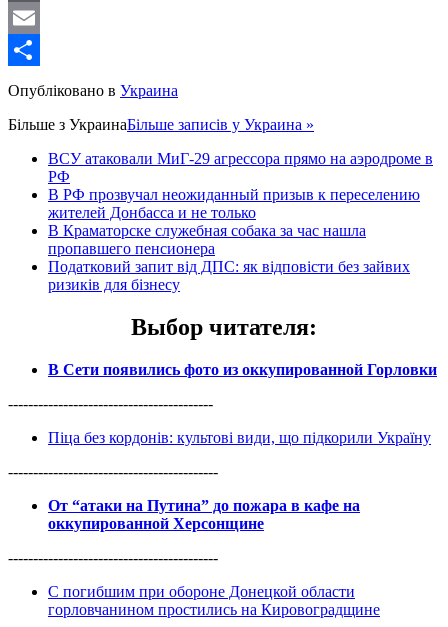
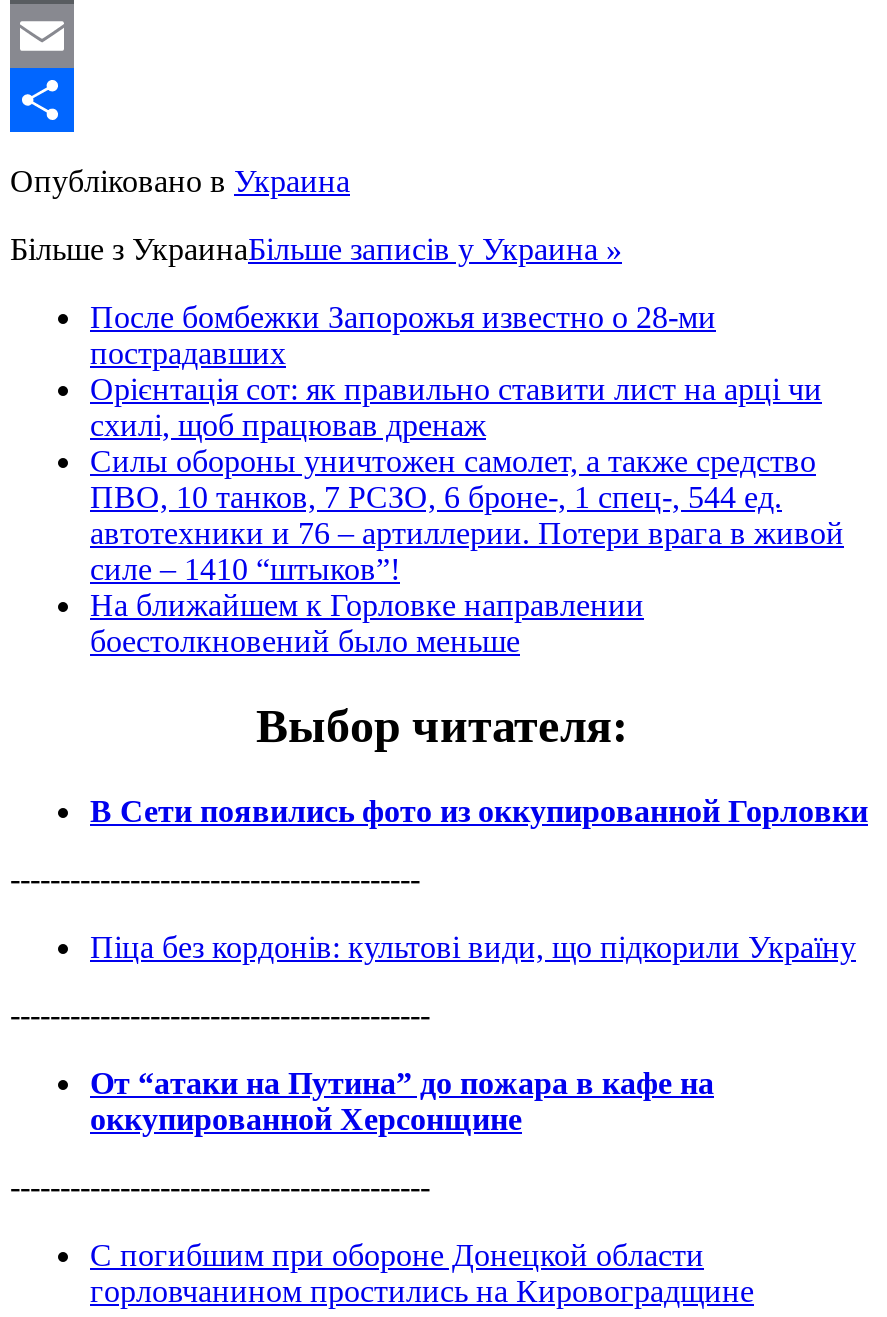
[48,150,433,293] ВСУ атаковали МиГ-29 агрессора прямо на аэродроме в | РФ | В РФ прозвучал неожиданный призыв к переселению | жителей Донбасса и не только | В Краматорске служебная собака за час нашла | пропавшего пенсионера | Податковий запит від ДПС: як відповісти без зайвих | ризиків для бізнесу -> [90,300,844,658] После бомбежки Запорожья известно о 28-ми | пострадавших | Орієнтація сот: як правильно ставити лист на арці чи | схилі, щоб працював дренаж | Силы обороны уничтожен самолет, а также средство | ПВО, 10 танков, 7 РСЗО, 6 броне-, 1 спец-, 544 ед. | автотехники и 76 – артиллерии. Потери врага в живой | силе – 1410 “штыков”! | На ближайшем к Горловке направлении | боестолкновений было меньше

